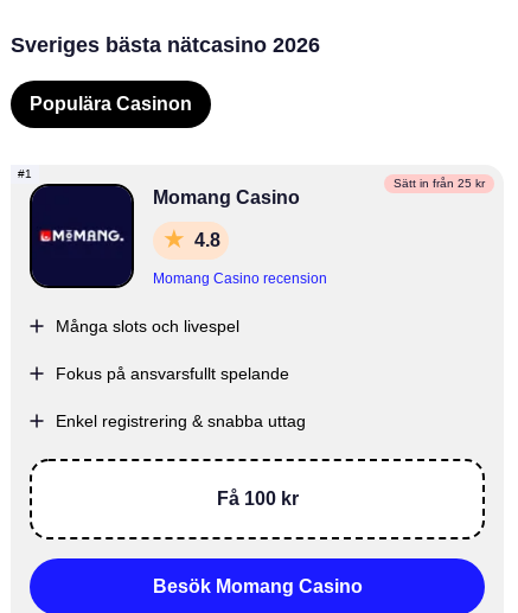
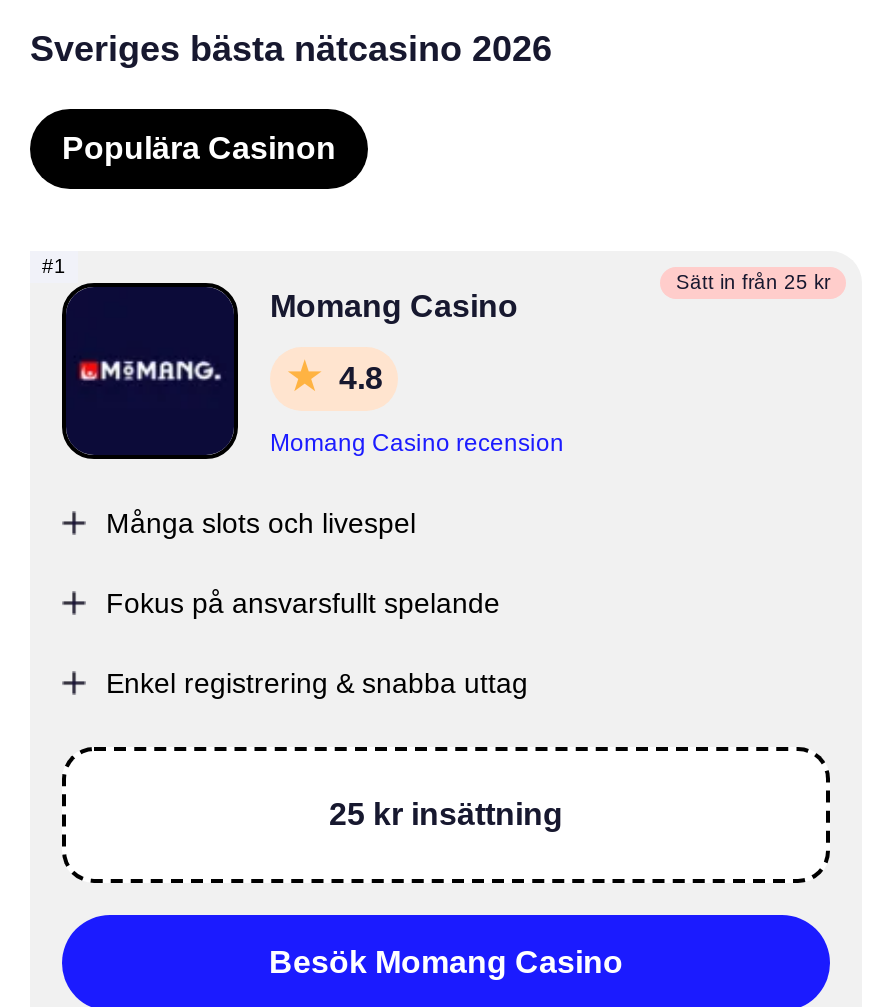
[216,489,298,509] Få 100 kr -> [329,797,563,831] 25 kr insättning

